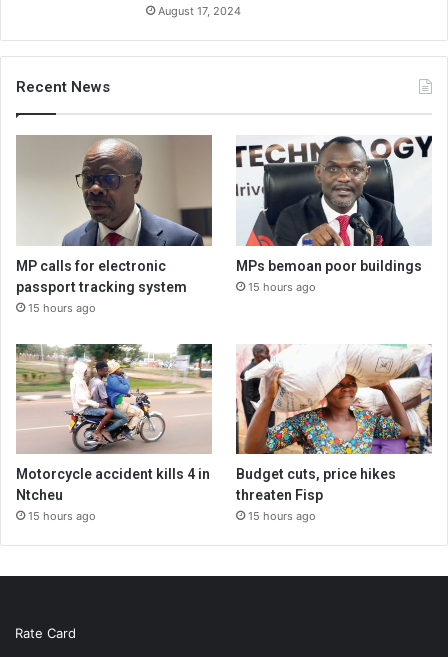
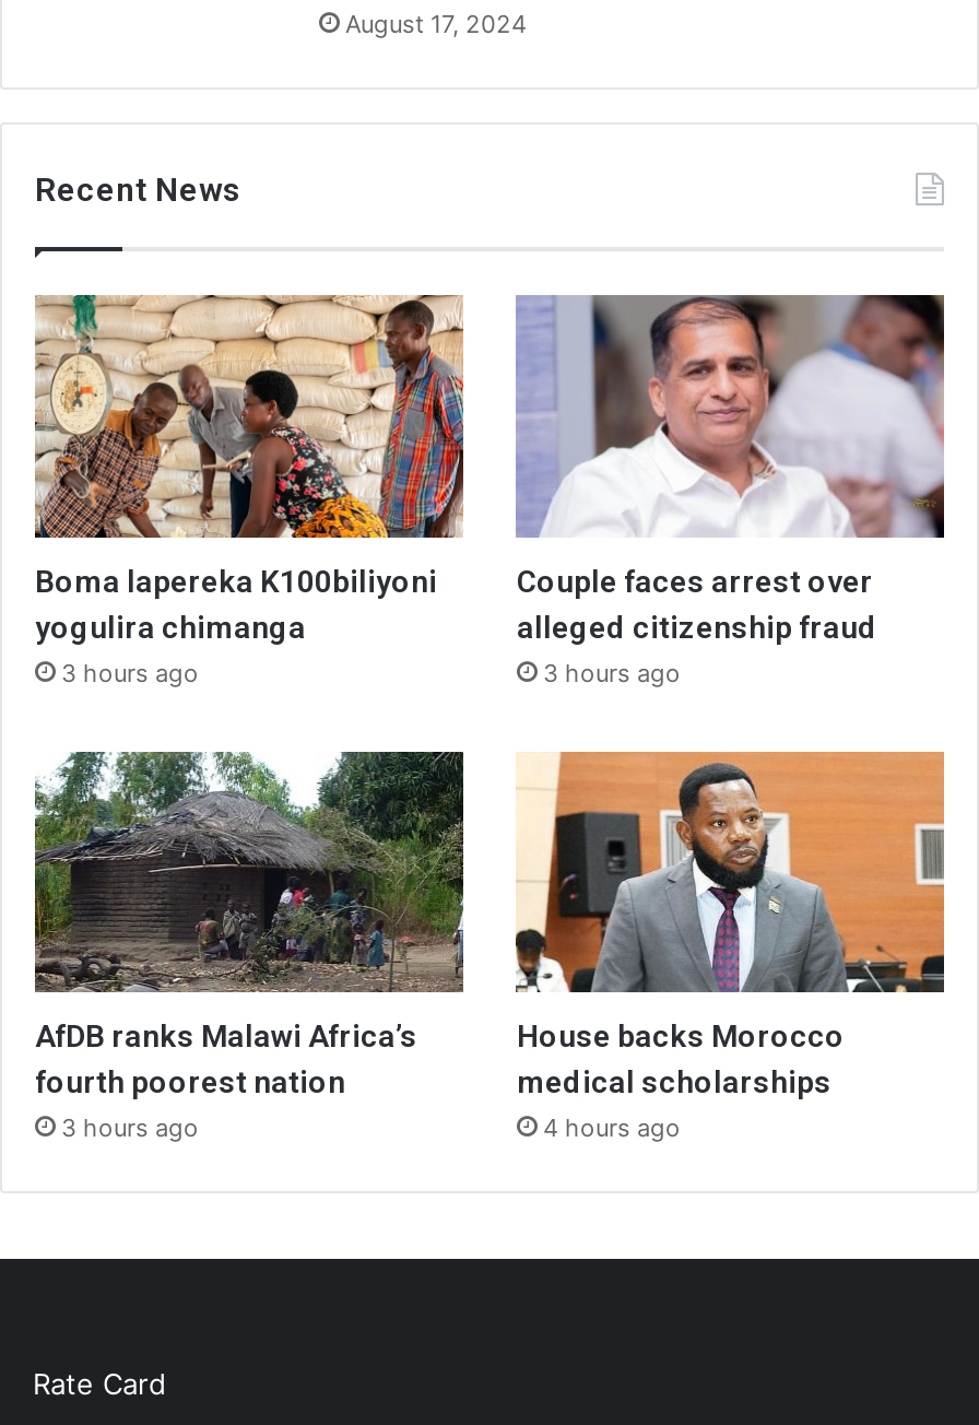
[16,135,212,315] [image] | MP calls for electronic | passport tracking system | 15 hours ago -> [33,293,465,688] [image] | Boma lapereka K100biliyoni | yogulira chimanga | 3 hours ago
[235,135,432,294] [image] | MPs bemoan poor buildings | 15 hours ago -> [516,293,946,688] [image] | Couple faces arrest over | alleged citizenship fraud | 3 hours ago
[15,343,213,523] [image] | Motorcycle accident kills 4 in | Ntcheu | 15 hours ago -> [33,750,465,1143] [image] | AfDB ranks Malawi Africa’s | fourth poorest nation | 3 hours ago
[235,343,433,523] [image] | Budget cuts, price hikes | threaten Fisp | 15 hours ago -> [514,750,946,1143] [image] | House backs Morocco | medical scholarships | 4 hours ago

